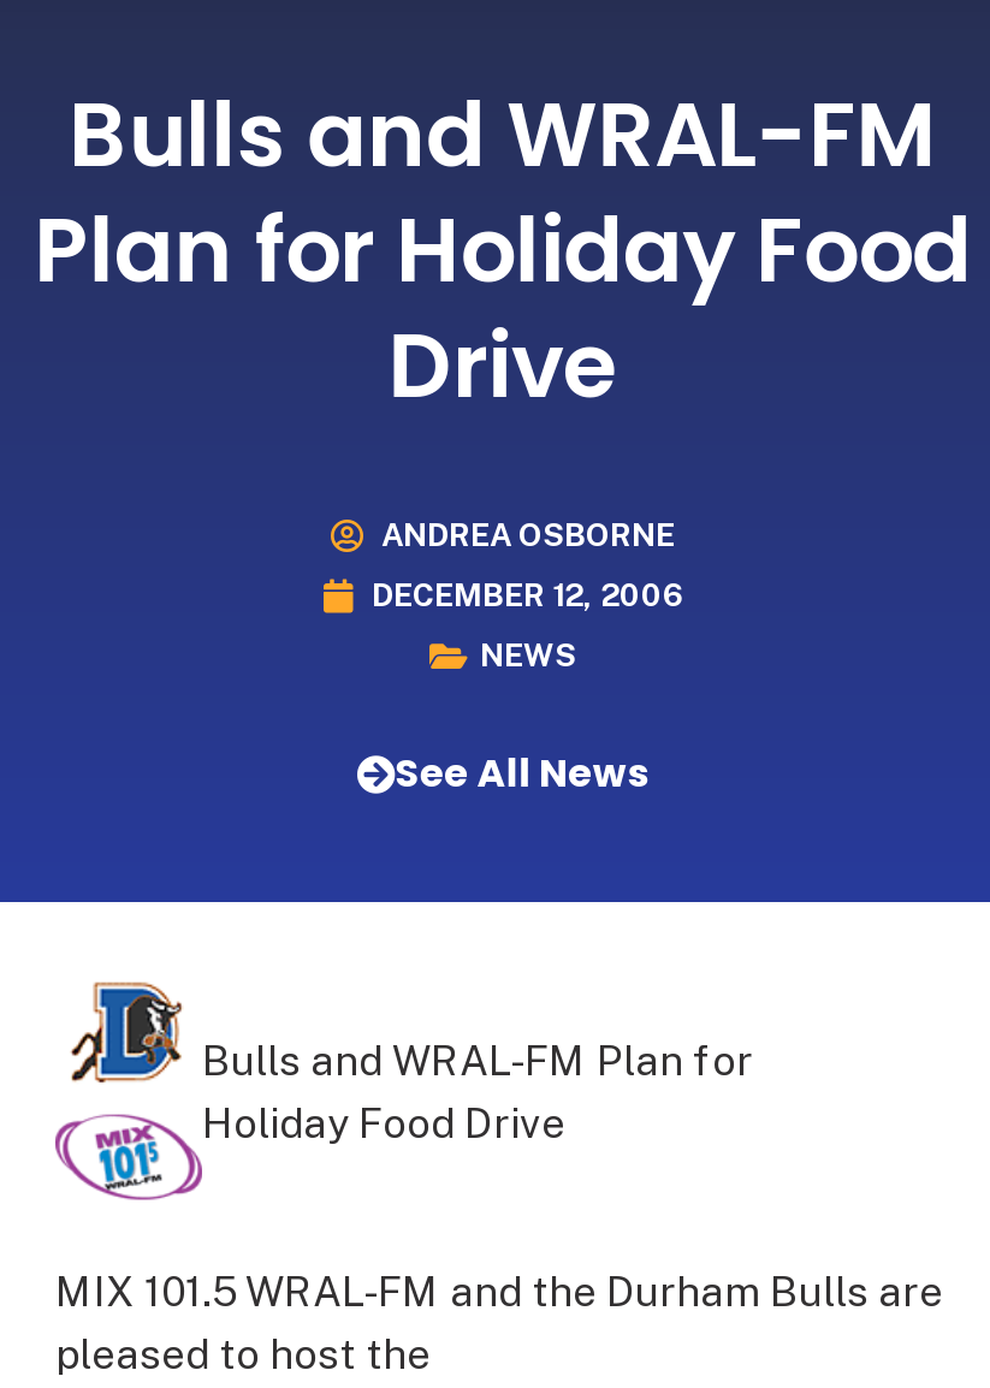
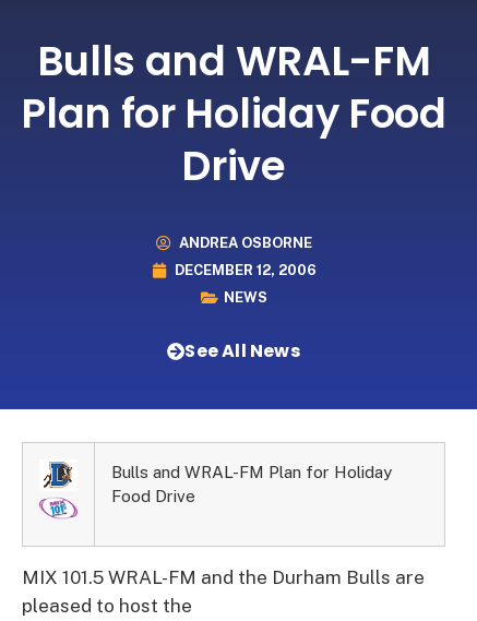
[70,981,183,1085] [image] -> [39,446,82,489] [image]
[53,1116,204,1200] [image] -> [32,499,79,536] [image]

